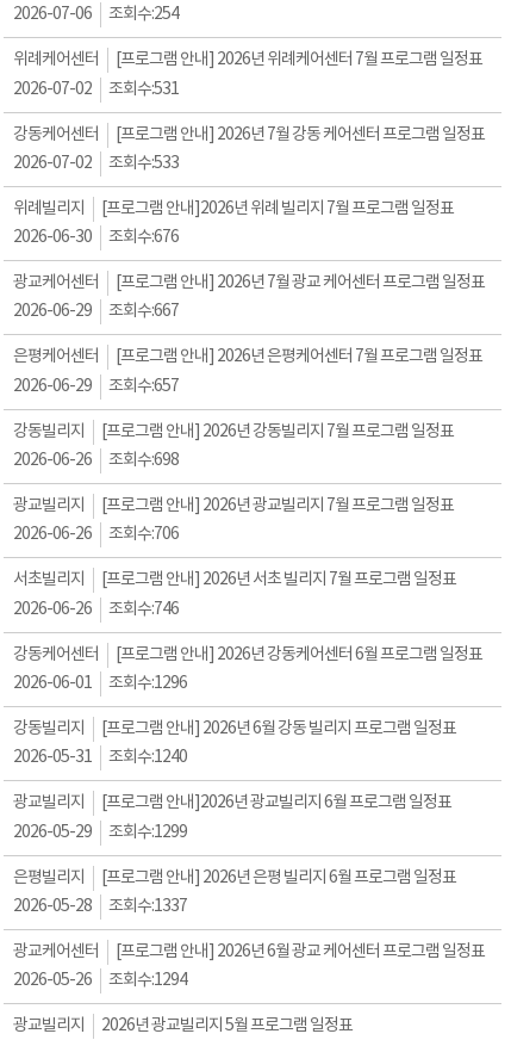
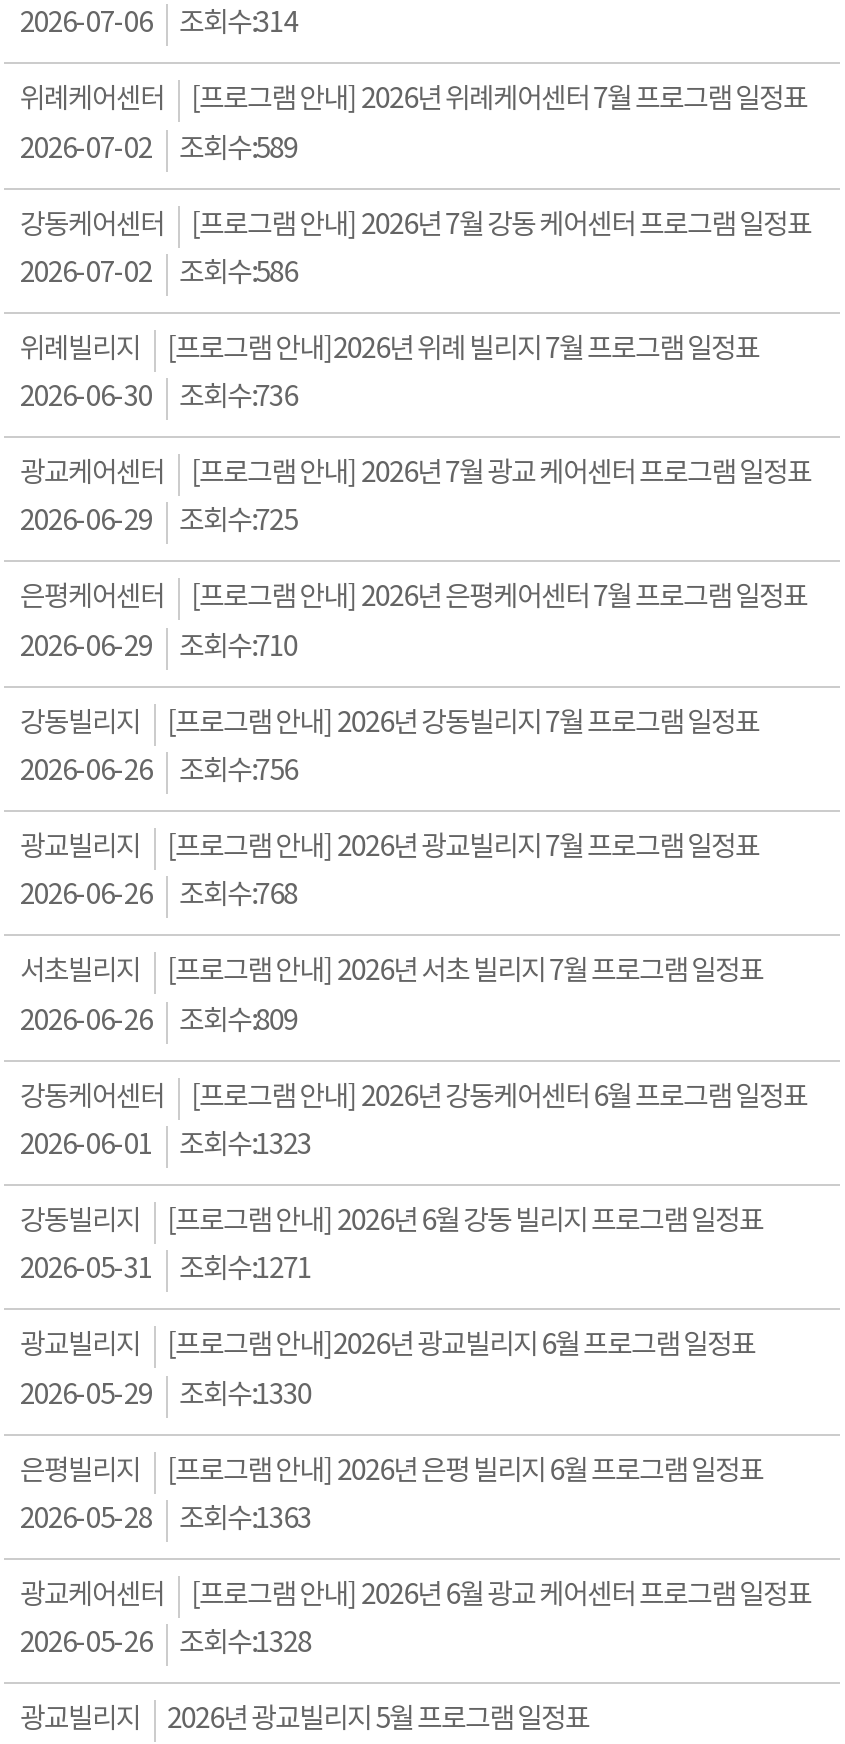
[13,5,178,24] 2026-07-06 조회수:254 -> [20,9,297,41] 2026-07-06 조회수:314
[13,79,178,99] 2026-07-02 조회수:531 -> [20,133,297,165] 2026-07-02 조회수:589
[13,154,178,173] 2026-07-02 조회수:533 -> [20,258,297,290] 2026-07-02 조회수:586
[13,228,178,247] 2026-06-30 조회수:676 -> [20,382,297,414] 2026-06-30 조회수:736
[13,302,178,321] 2026-06-29 조회수:667 -> [20,507,297,539] 2026-06-29 조회수:725
[13,377,178,396] 2026-06-29 조회수:657 -> [20,632,297,664] 2026-06-29 조회수:710
[13,451,178,470] 2026-06-26 조회수:698 -> [20,756,297,788] 2026-06-26 조회수:756
[13,525,178,544] 2026-06-26 조회수:706 -> [20,881,297,913] 2026-06-26 조회수:768
[13,600,178,619] 2026-06-26 조회수:746 -> [20,1005,297,1037] 2026-06-26 조회수:809
[13,674,187,693] 2026-06-01 조회수:1296 -> [20,1130,311,1162] 2026-06-01 조회수:1323
[13,748,187,767] 2026-05-31 조회수:1240 -> [20,1255,311,1287] 2026-05-31 조회수:1271
[13,822,187,842] 2026-05-29 조회수:1299 -> [20,1379,311,1411] 2026-05-29 조회수:1330
[13,897,187,916] 2026-05-28 조회수:1337 -> [20,1504,311,1536] 2026-05-28 조회수:1363
[13,971,187,990] 2026-05-26 조회수:1294 -> [20,1628,311,1660] 2026-05-26 조회수:1328

